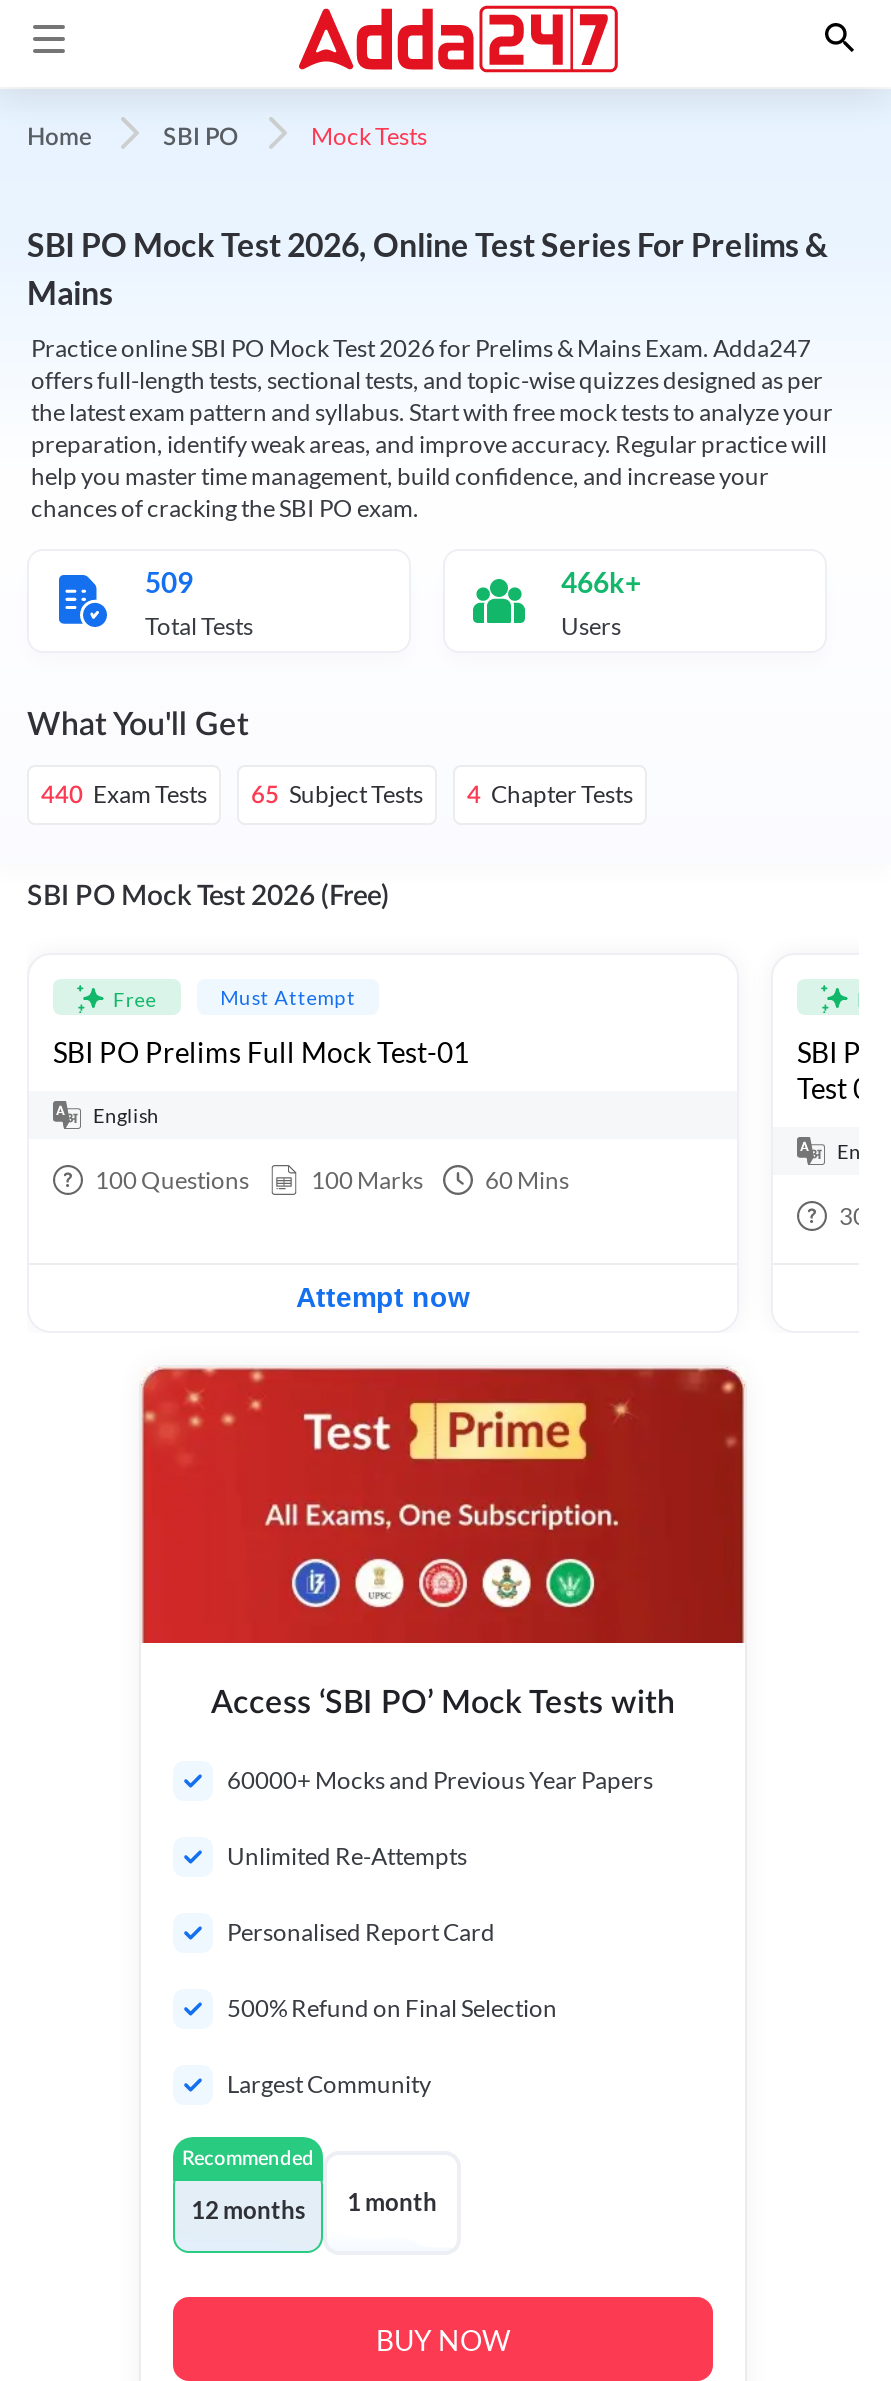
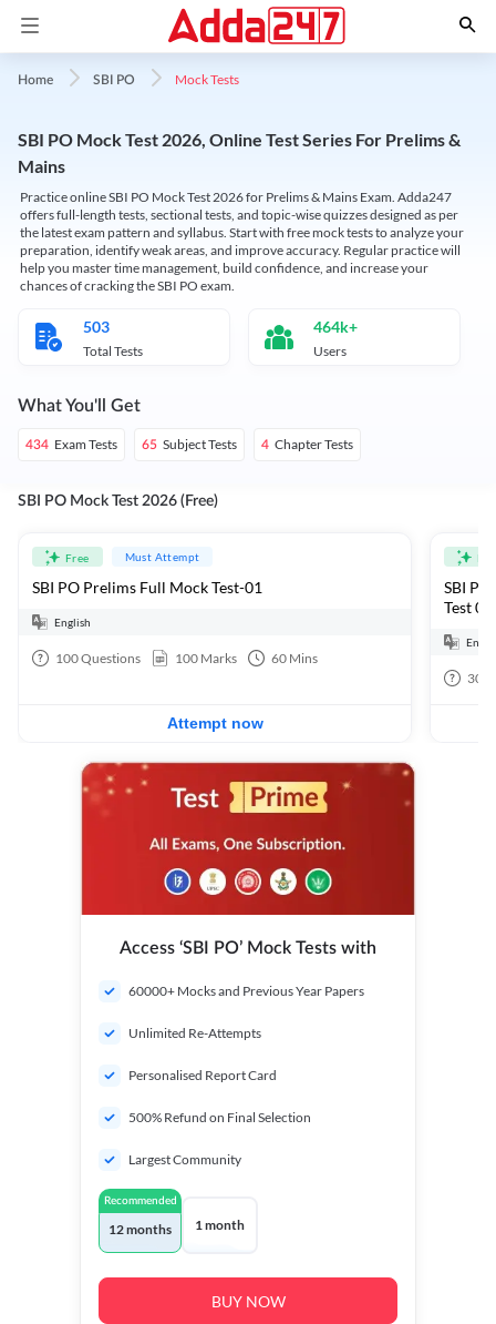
[145,565,193,599] 509 -> [83,317,110,336] 503
[561,565,641,599] 466k+ -> [313,317,358,336] 464k+
[41,779,633,809] 440 Exam Tests 65 Subject Tests 4 Chapter Tests -> [25,436,353,452] 434 Exam Tests 65 Subject Tests 4 Chapter Tests

